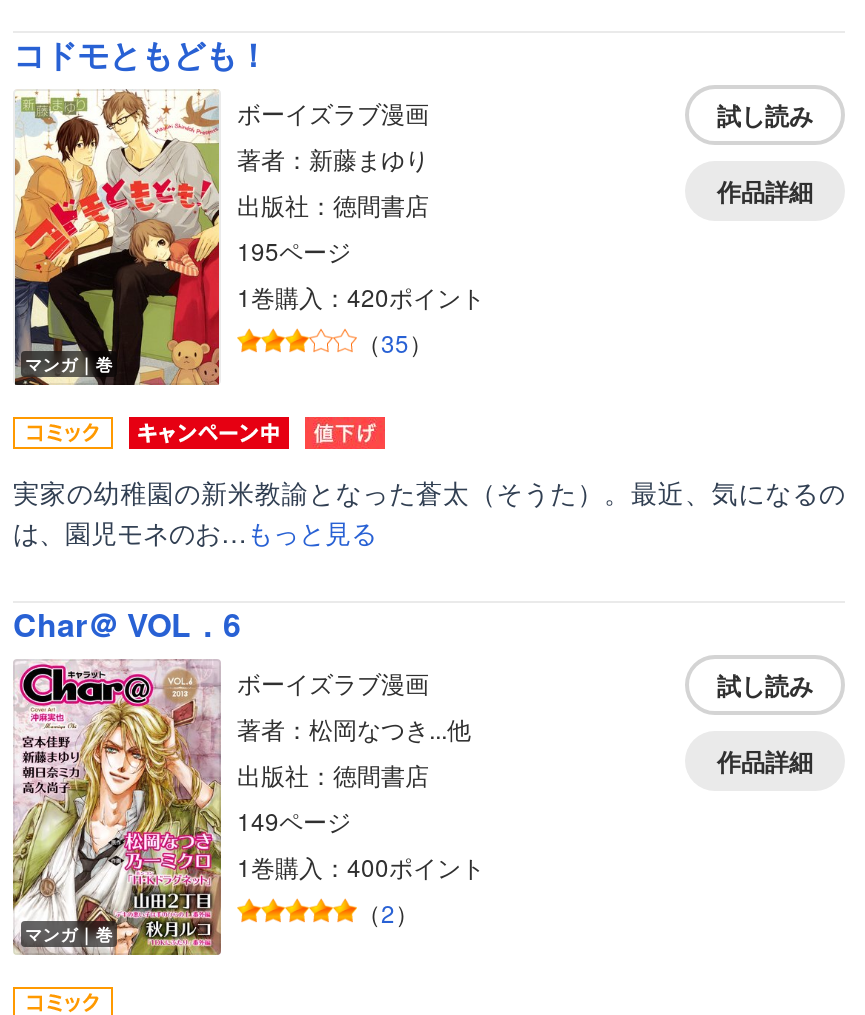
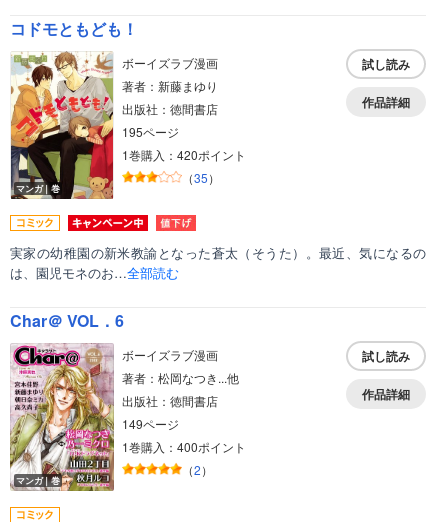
[13,513,377,551] は、園児モネのお…もっと見る -> [10,263,179,282] は、園児モネのお…全部読む

